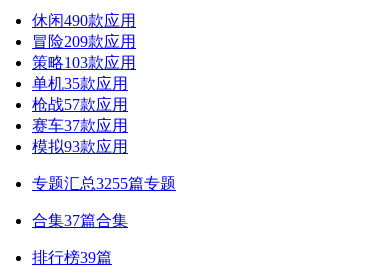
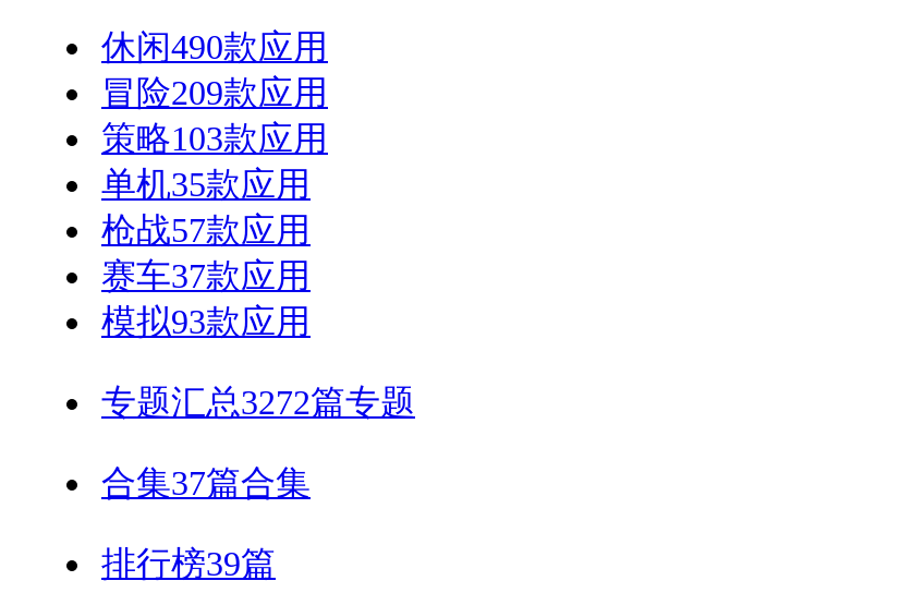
[32,175,176,192] 专题汇总3255篇专题 -> [101,384,415,421] 专题汇总3272篇专题

